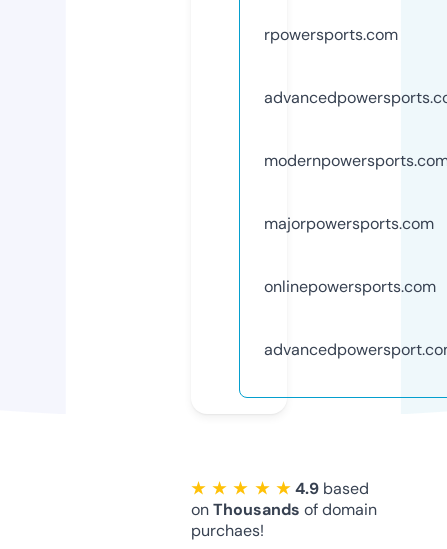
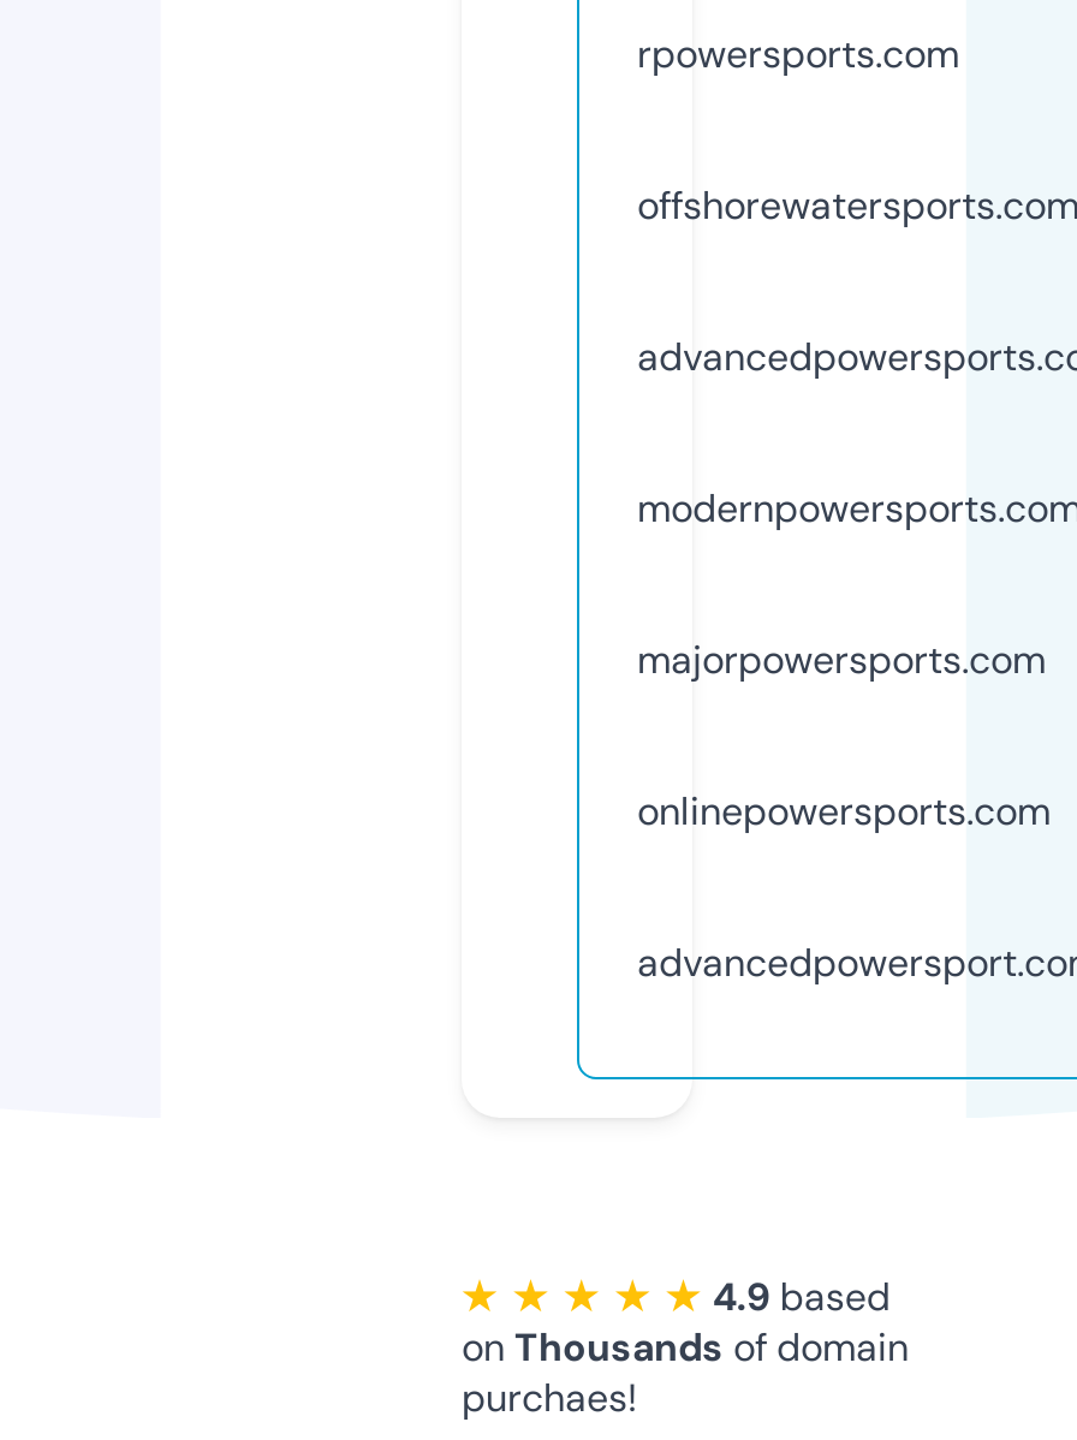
none -> [637,180,1077,230] offshorewatersports.com

